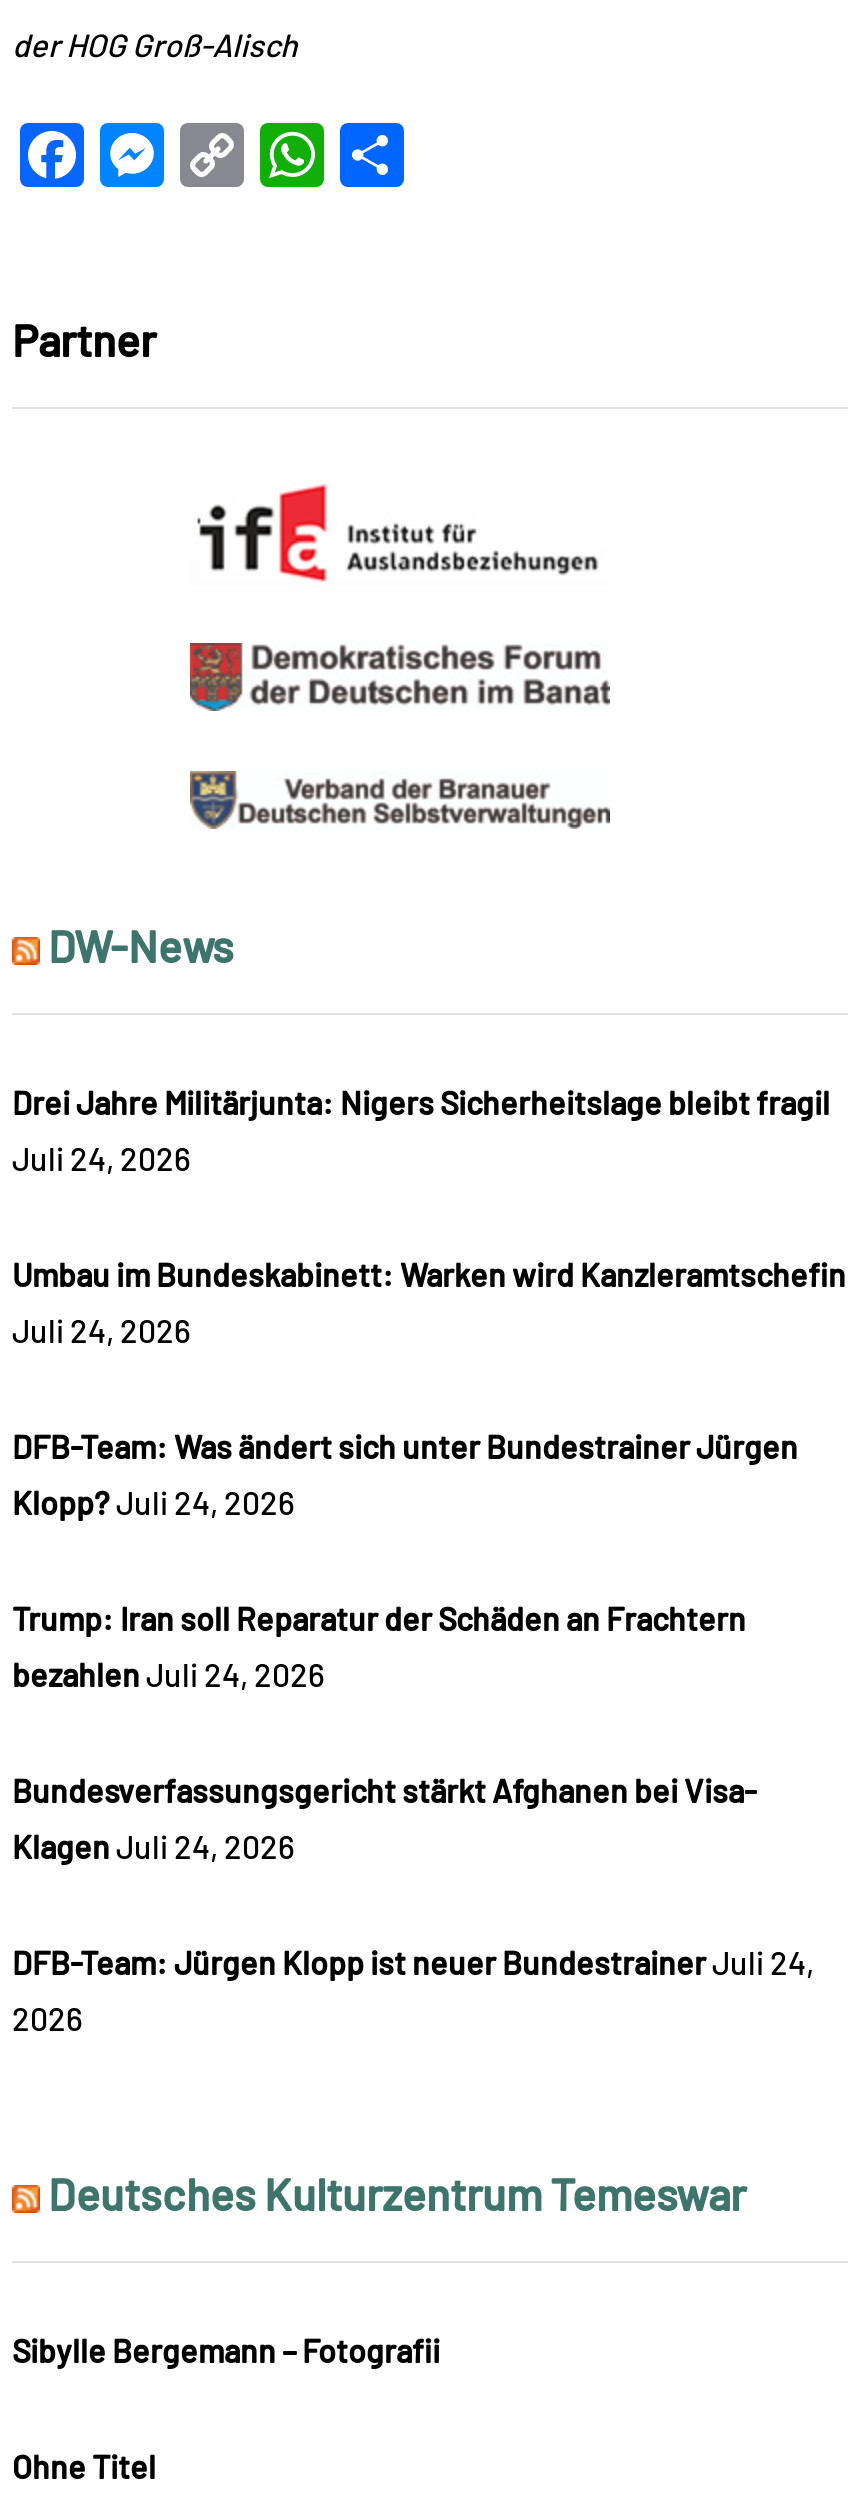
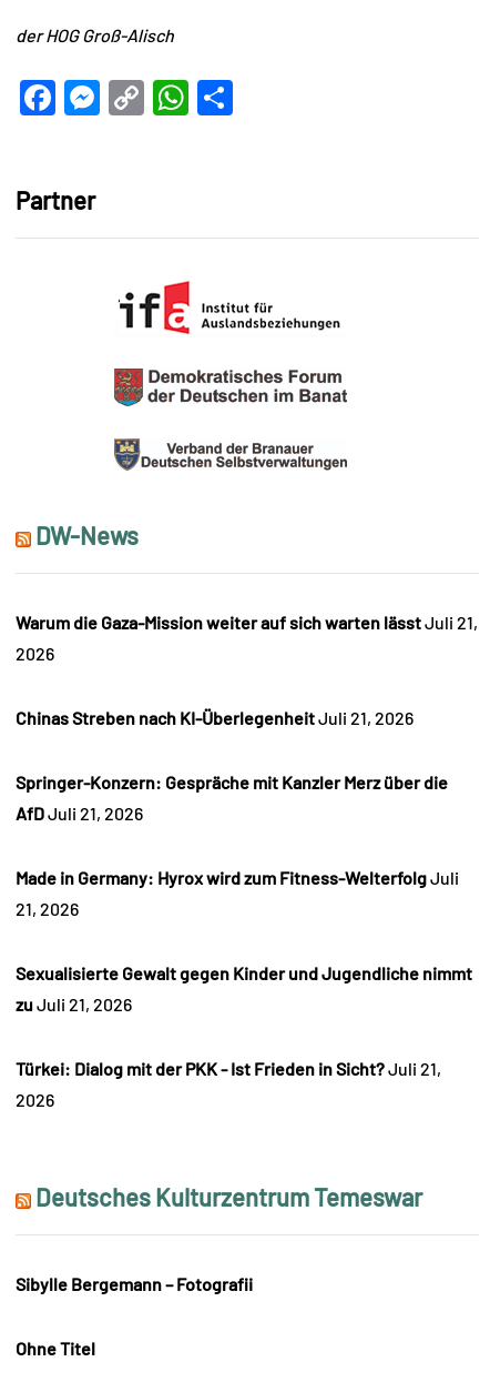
[12,1083,846,1981] Drei Jahre Militärjunta: Nigers Sicherheitslage bleibt fragil | Juli 24, 2026 | Umbau im Bundeskabinett: Warken wird Kanzleramtschefin | Juli 24, 2026 | DFB-Team: Was ändert sich unter Bundestrainer Jürgen | Klopp? Juli 24, 2026 | Trump: Iran soll Reparatur der Schäden an Frachtern | bezahlen Juli 24, 2026 | Bundesverfassungsgericht stärkt Afghanen bei Visa- | Klagen Juli 24, 2026 | DFB-Team: Jürgen Klopp ist neuer Bundestrainer Juli 24, -> [16,612,478,1079] Warum die Gaza-Mission weiter auf sich warten lässt Juli 21, | 2026 | Chinas Streben nach KI-Überlegenheit Juli 21, 2026 | Springer-Konzern: Gespräche mit Kanzler Merz über die | AfD Juli 21, 2026 | Made in Germany: Hyrox wird zum Fitness-Welterfolg Juli | 21, 2026 | Sexualisierte Gewalt gegen Kinder und Jugendliche nimmt | zu Juli 21, 2026 | Türkei: Dialog mit der PKK - Ist Frieden in Sicht? Juli 21,

